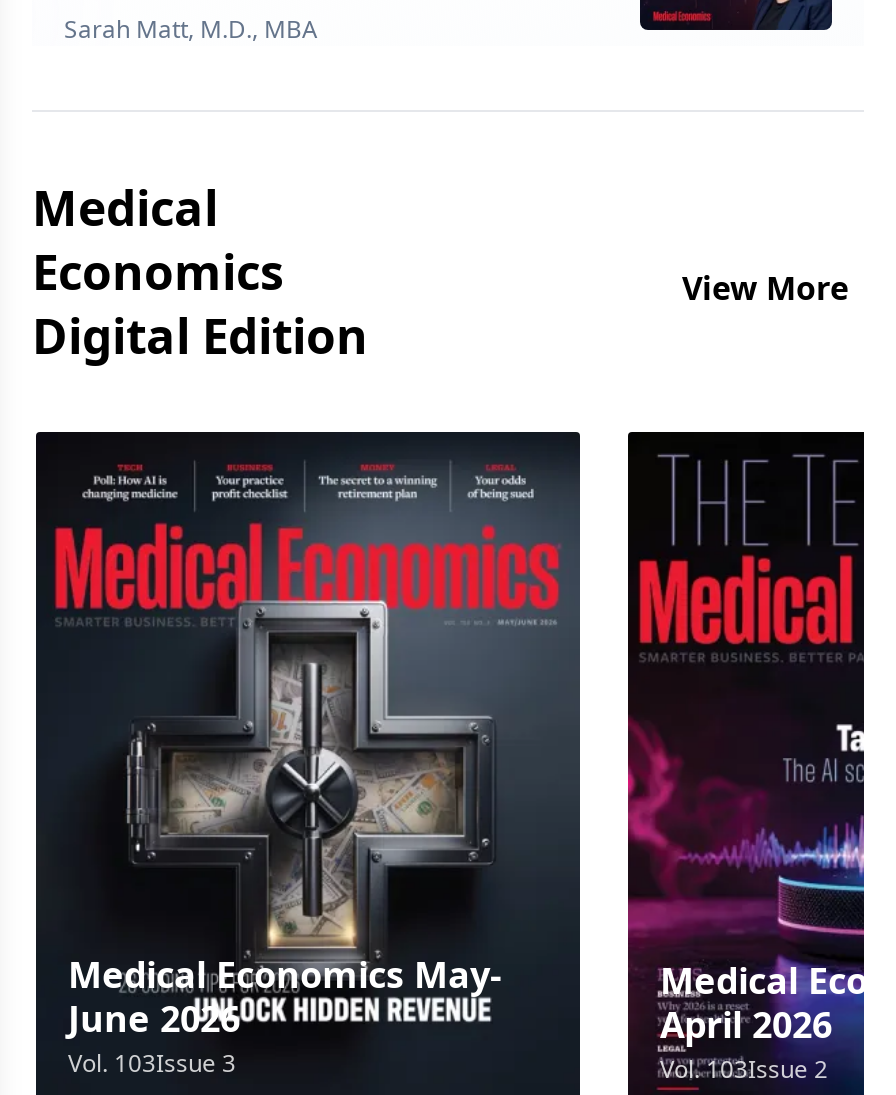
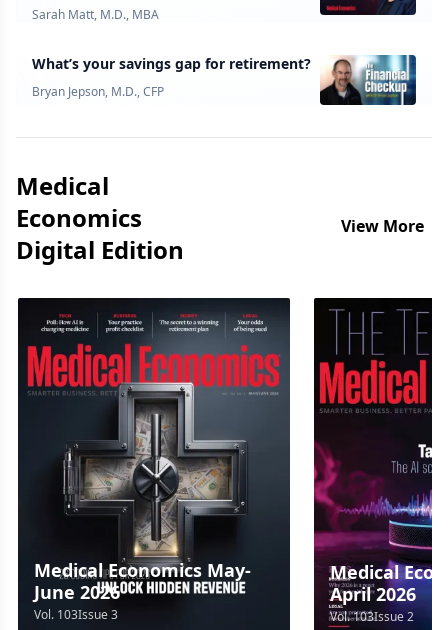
none -> [32,54,417,106] [image] | What’s your savings gap for retirement? | Bryan Jepson, M.D., CFP

